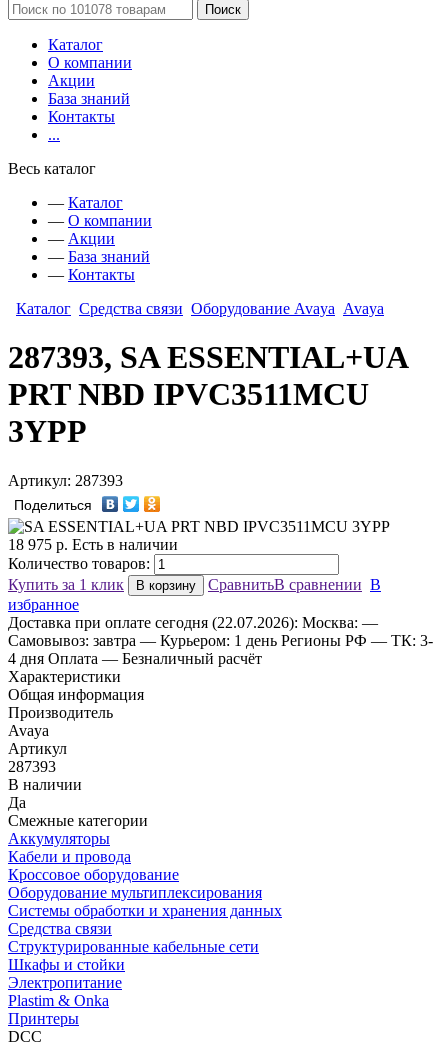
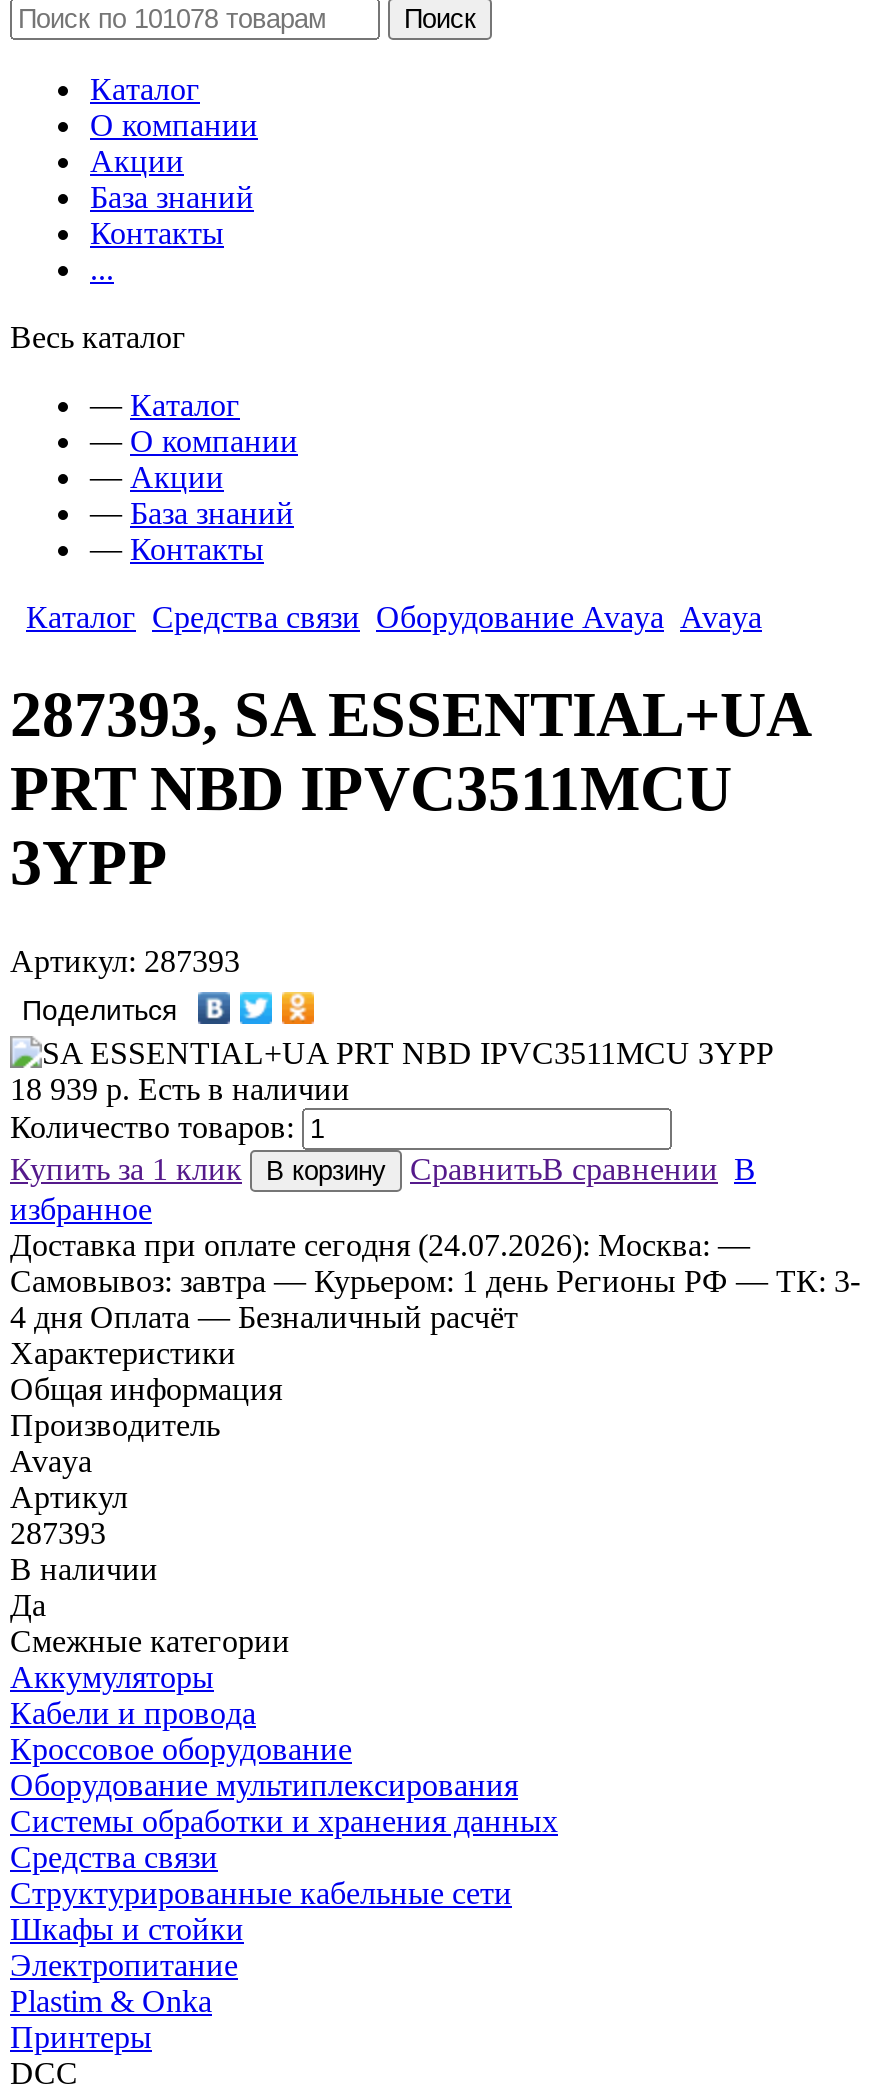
[8,536,178,553] 18 975 р. Есть в наличии -> [10,1072,350,1106] 18 939 р. Есть в наличии
[8,614,378,631] Доставка при оплате сегодня (22.07.2026): Москва: — -> [10,1228,750,1262] Доставка при оплате сегодня (24.07.2026): Москва: —

